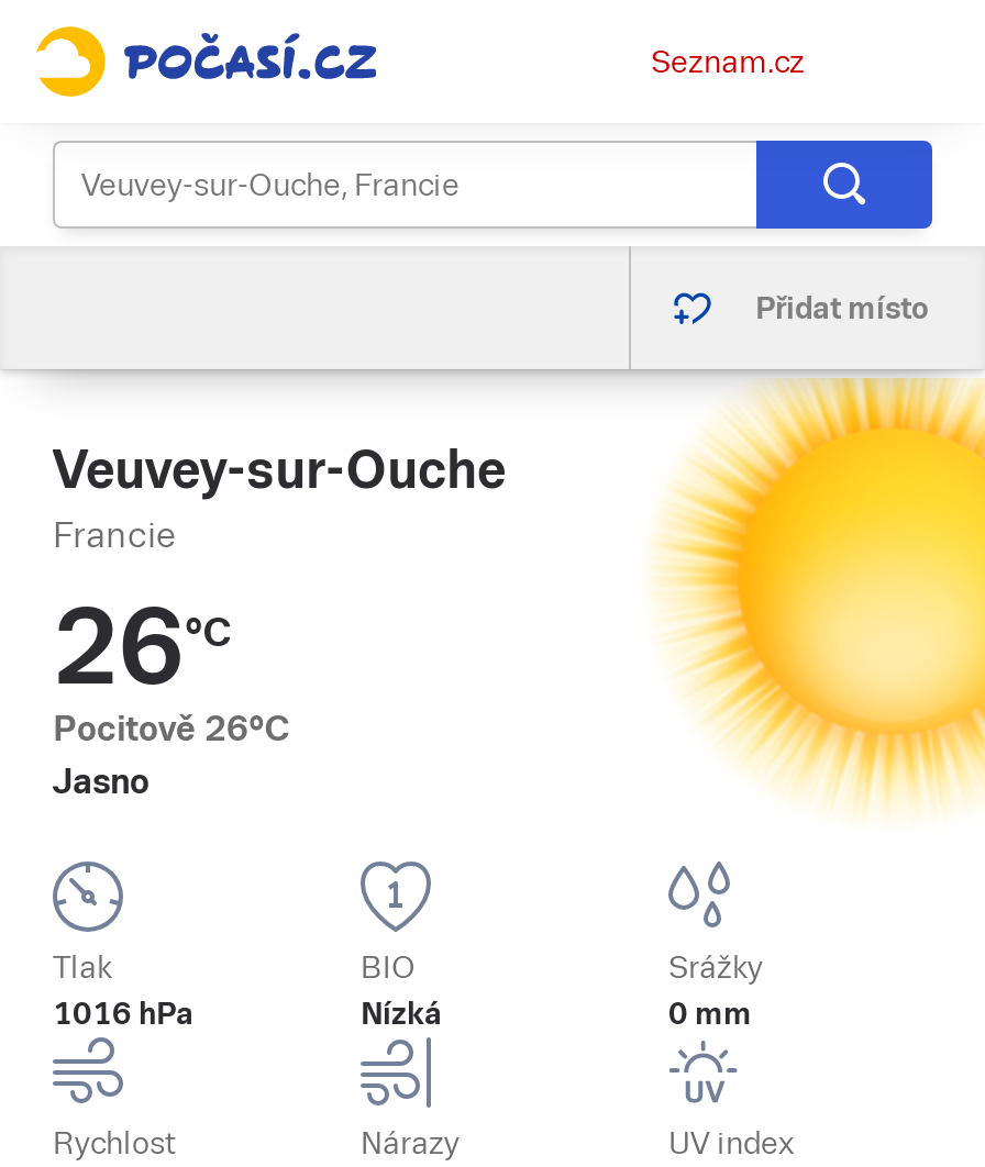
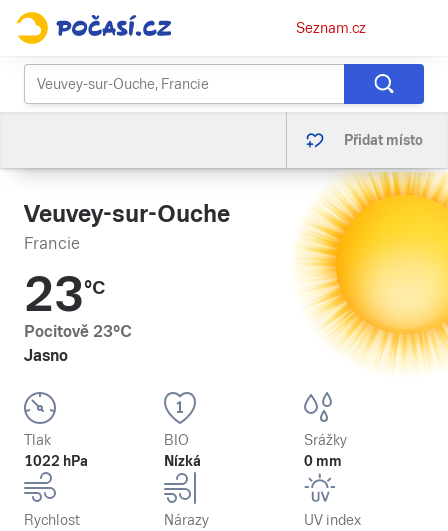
[53,587,231,708] 26°C -> [24,267,105,322] 23°C
[53,708,290,749] Pocitově 26°C -> [24,322,132,341] Pocitově 23°C
[53,996,193,1031] 1016 hPa -> [24,453,88,469] 1022 hPa

